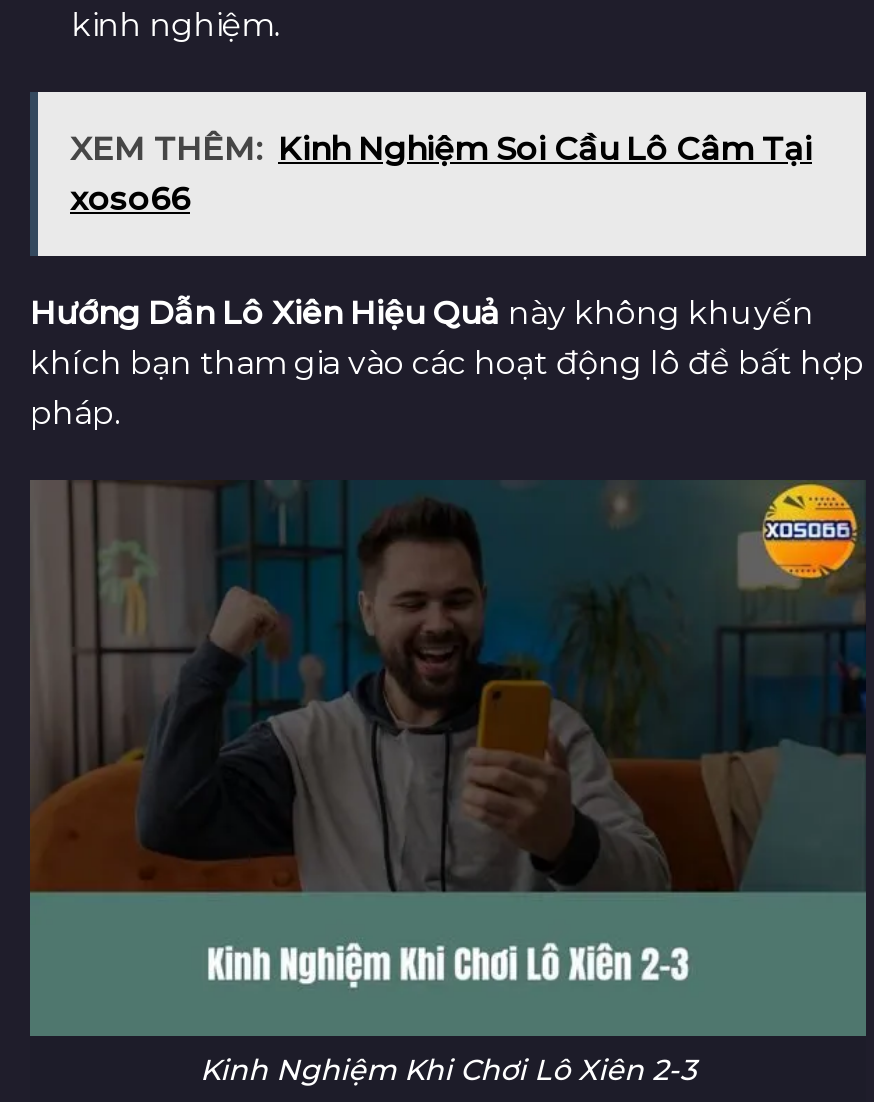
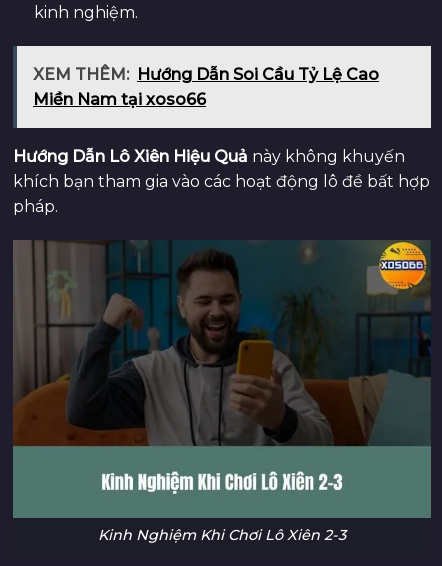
[70,130,812,218] XEM THÊM: Kinh Nghiệm Soi Cầu Lô Câm Tại | xoso66 -> [33,65,379,109] XEM THÊM: Hướng Dẫn Soi Cầu Tỷ Lệ Cao | Miền Nam tại xoso66

